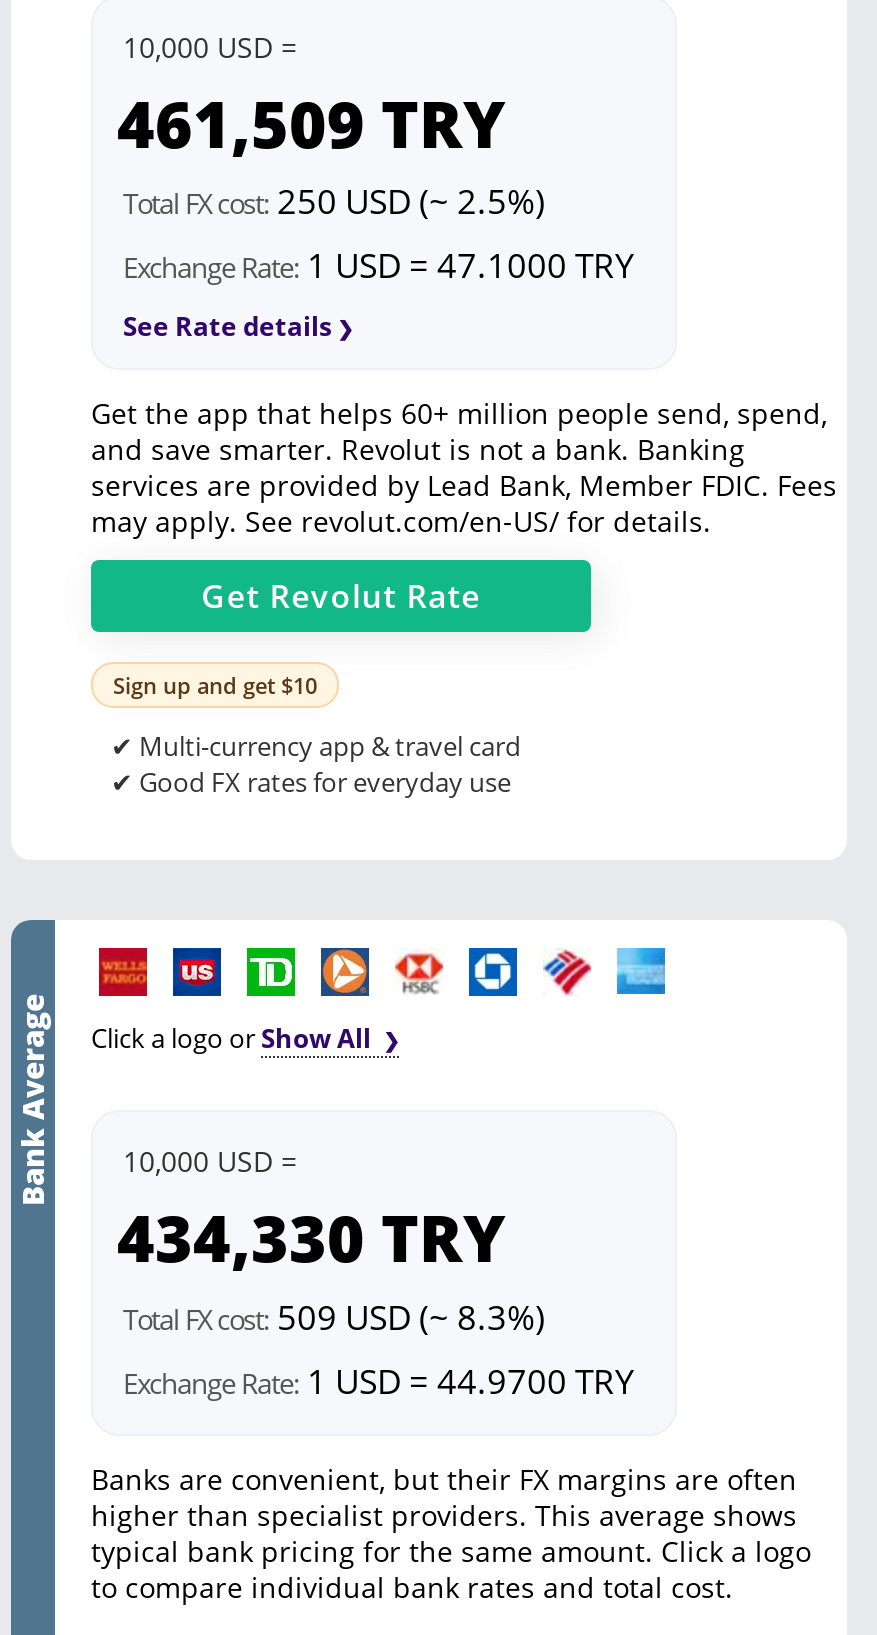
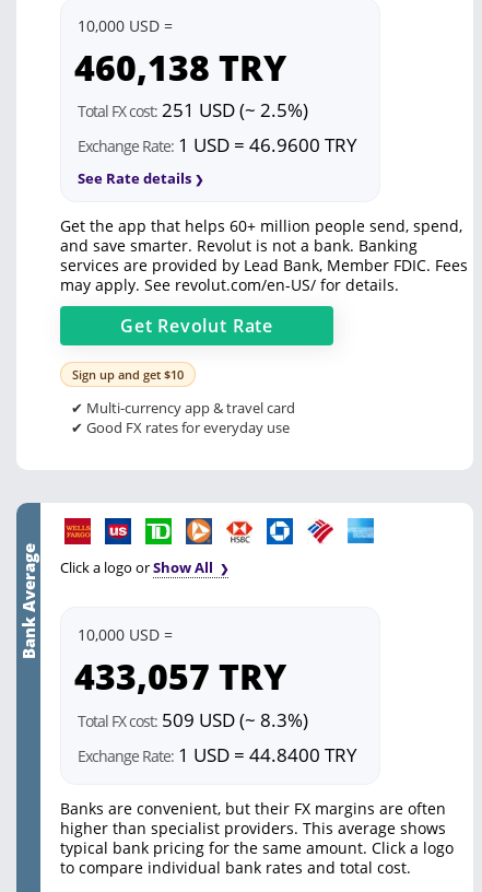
[117,80,505,166] 461,509 TRY -> [74,44,286,91] 460,138 TRY
[123,179,545,225] Total FX cost: 250 USD (~ 2.5%) -> [78,98,308,123] Total FX cost: 251 USD (~ 2.5%)
[123,243,635,289] Exchange Rate: 1 USD = 47.1000 TRY -> [78,133,357,158] Exchange Rate: 1 USD = 46.9600 TRY
[117,1195,505,1281] 434,330 TRY -> [74,653,286,700] 433,057 TRY
[123,1357,635,1403] Exchange Rate: 1 USD = 44.9700 TRY -> [78,742,357,767] Exchange Rate: 1 USD = 44.8400 TRY

